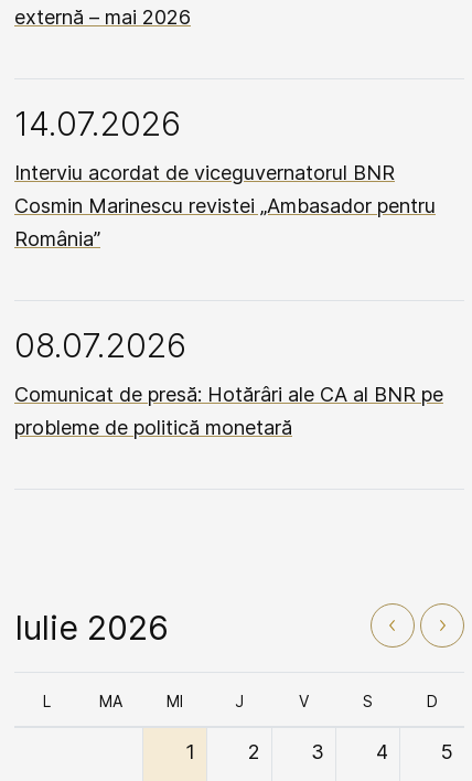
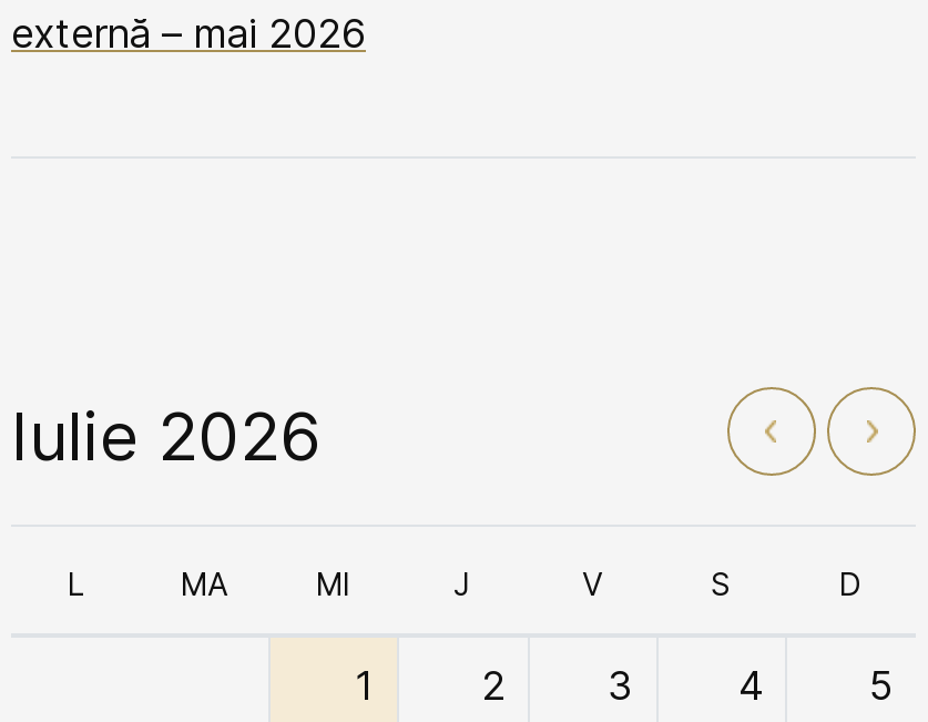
[14,104,443,439] 14.07.2026 | Interviu acordat de viceguvernatorul BNR | Cosmin Marinescu revistei „Ambasador pentru | România” | 08.07.2026 | Comunicat de presă: Hotărâri ale CA al BNR pe | probleme de politică monetară -> none

